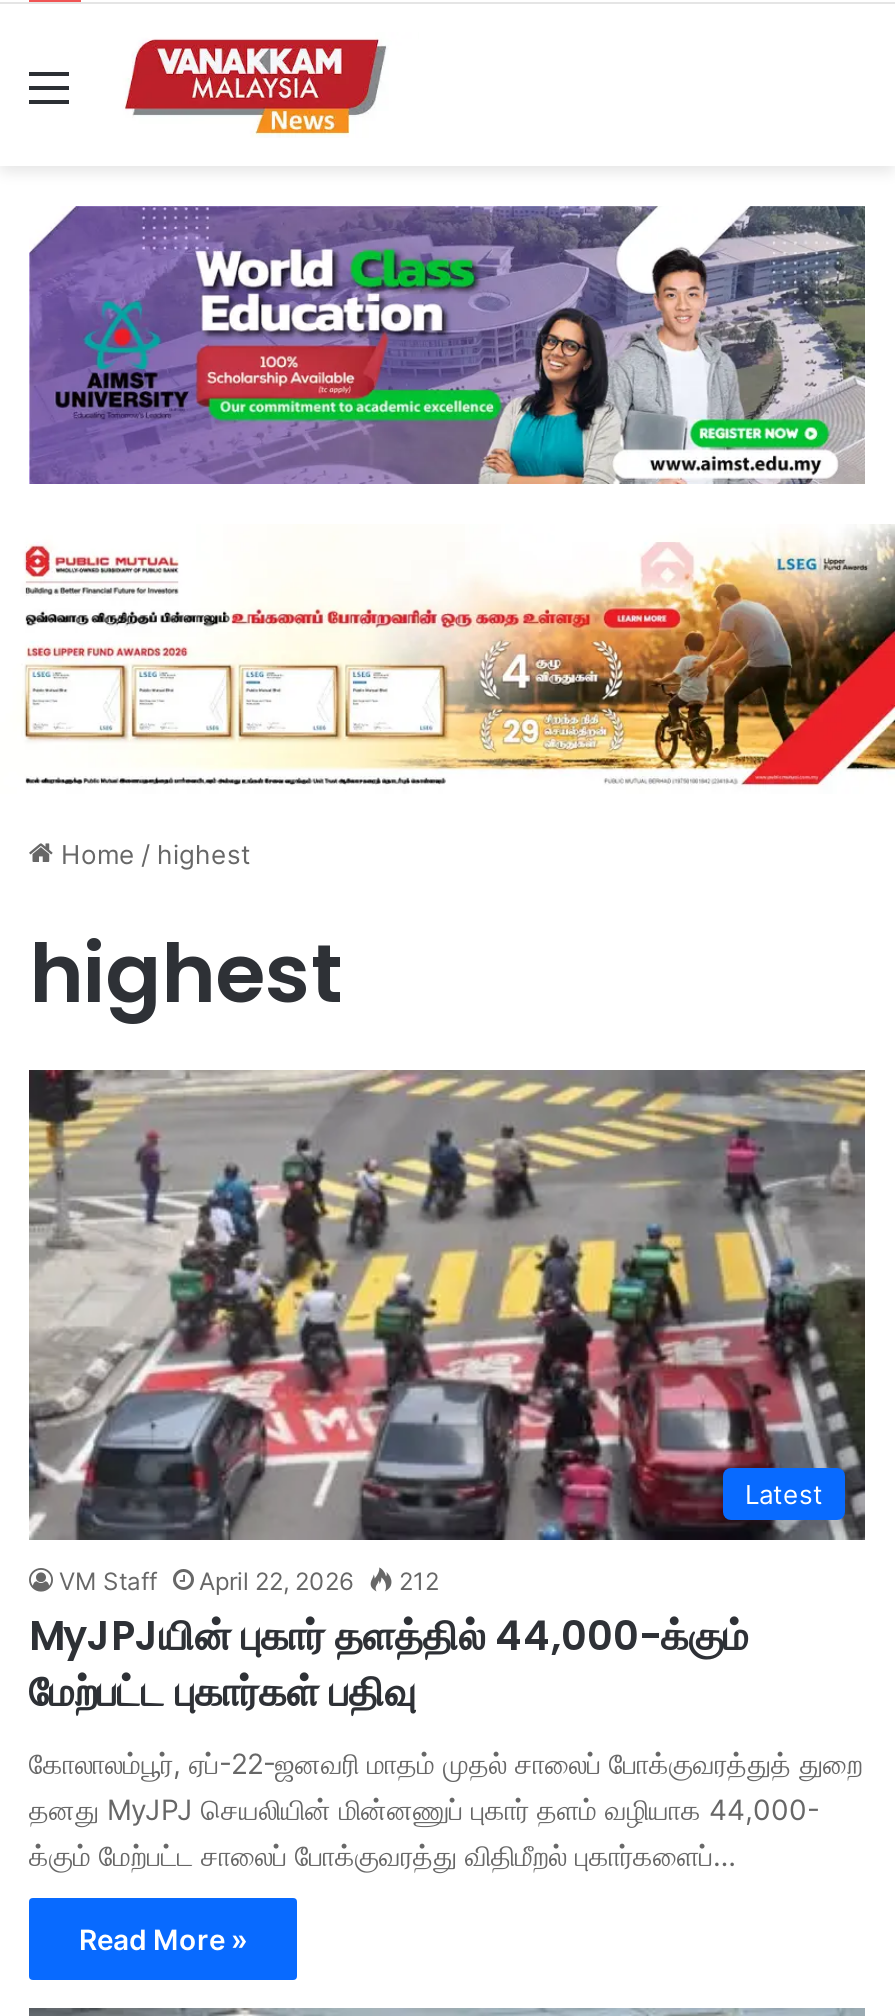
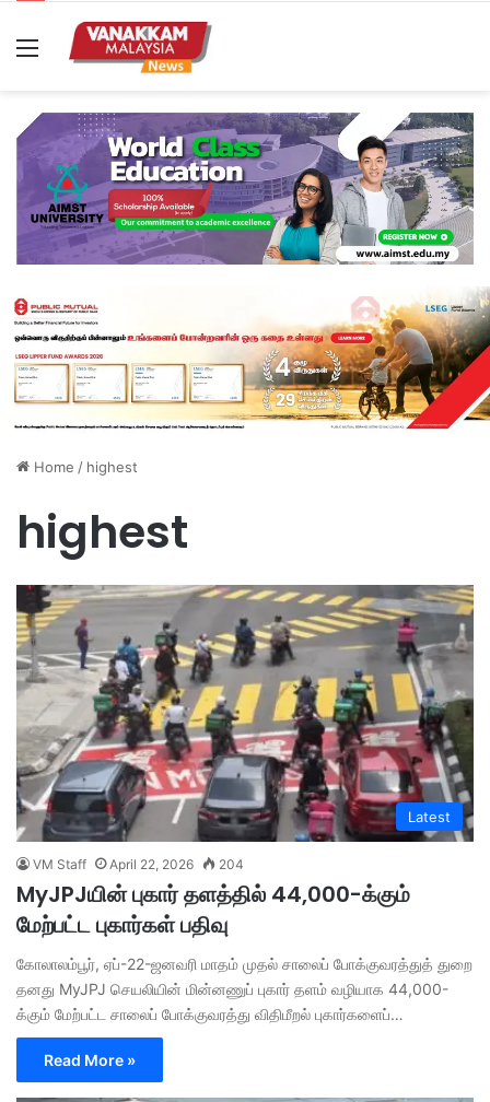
[59,1567,439,1597] VM Staff April 22, 2026 212 -> [33,856,244,873] VM Staff April 22, 2026 204

